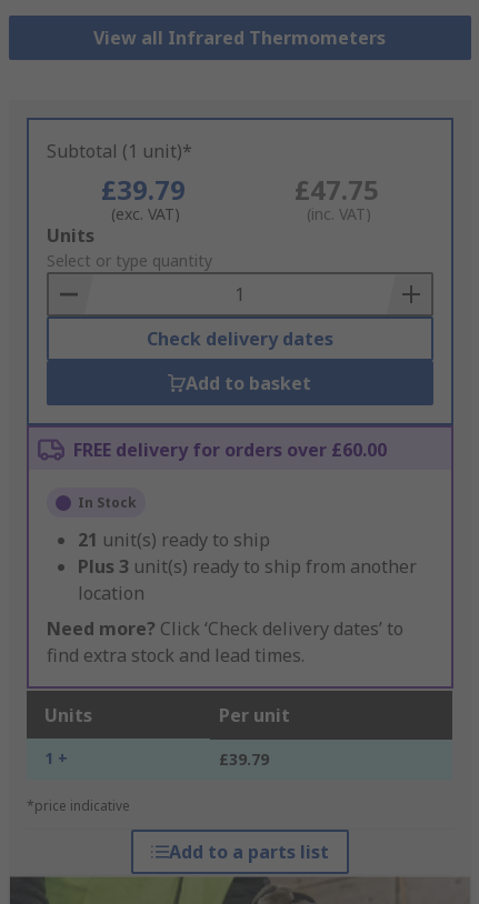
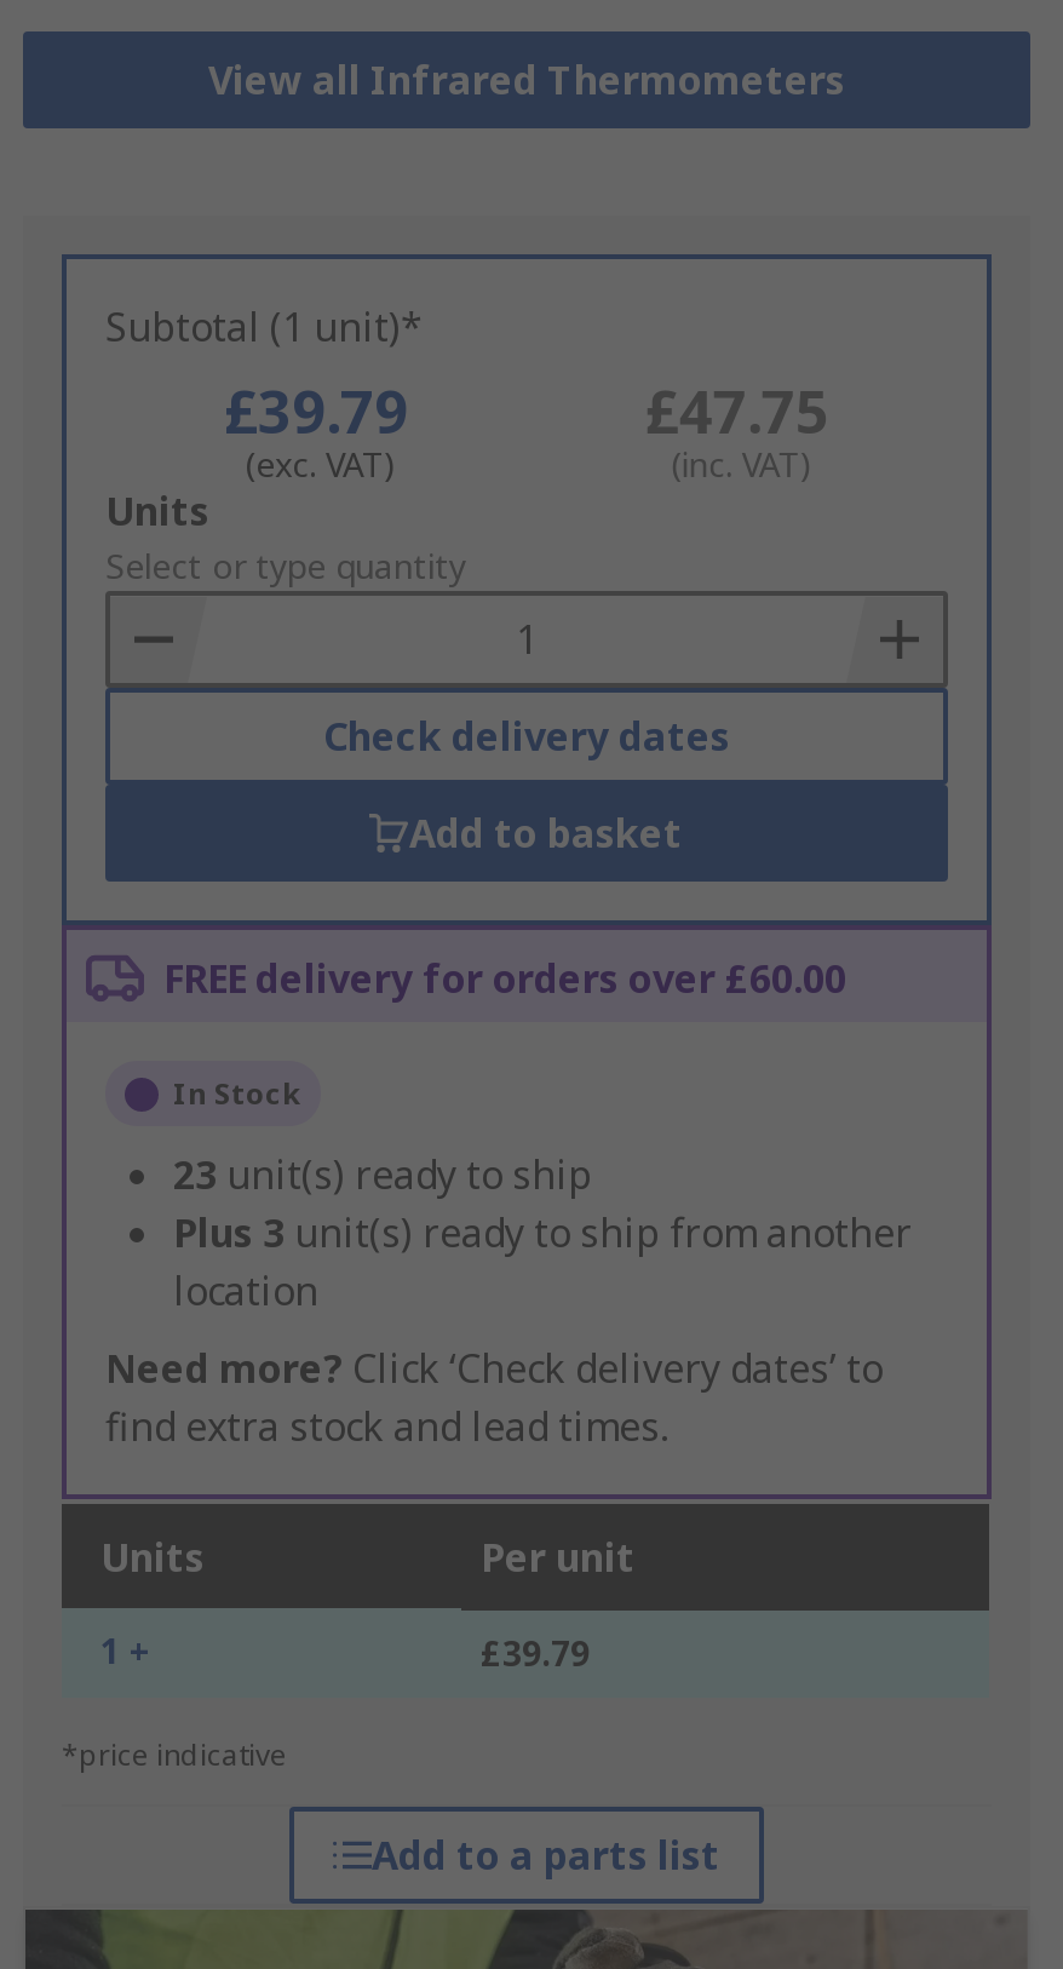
[78,528,270,553] 21 unit(s) ready to ship -> [173,1149,592,1202] 23 unit(s) ready to ship

